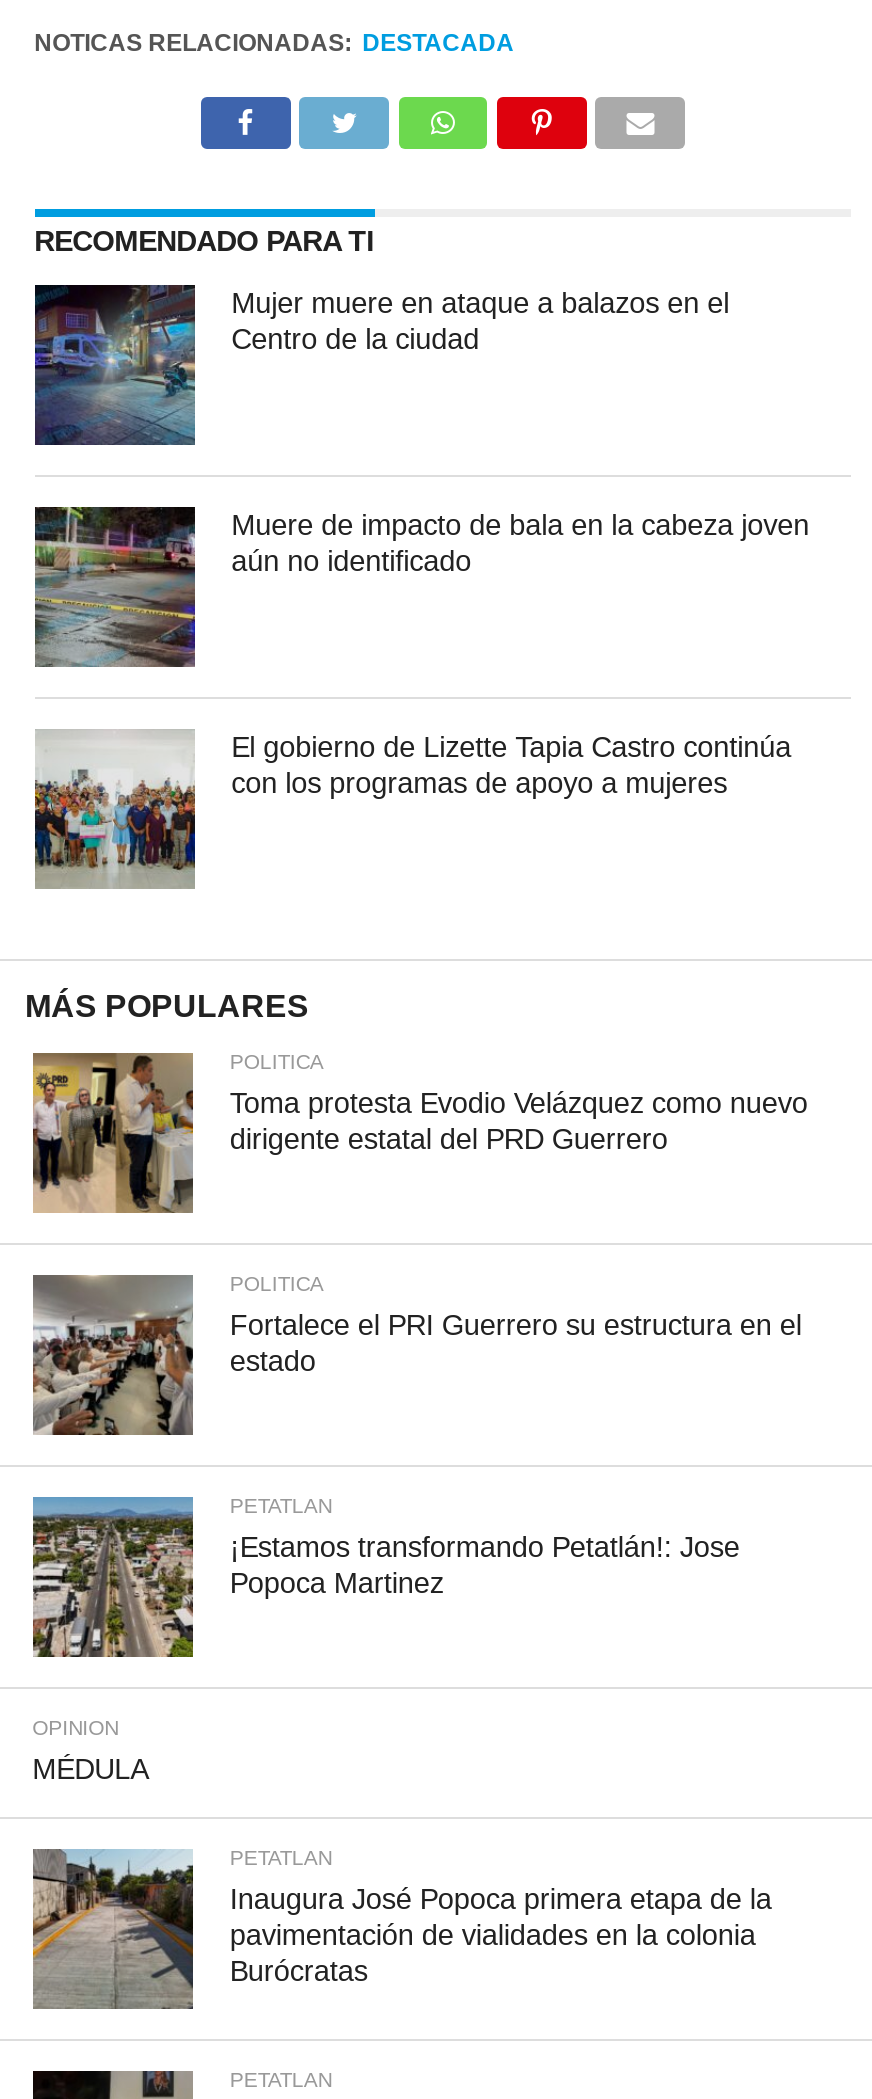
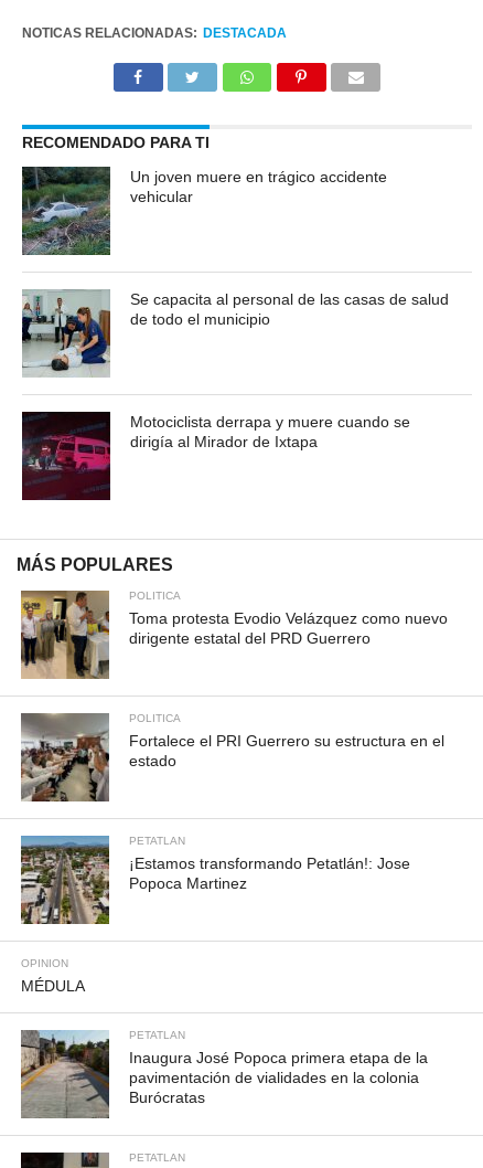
[33,285,729,447] [image] | Mujer muere en ataque a balazos en el | Centro de la ciudad -> [21,167,387,256] [image] | Un joven muere en trágico accidente | vehicular
[33,507,809,667] [image] | Muere de impacto de bala en la cabeza joven | aún no identificado -> [22,290,449,376] [image] | Se capacita al personal de las casas de salud | de todo el municipio
[33,729,791,887] [image] | El gobierno de Lizette Tapia Castro continúa | con los programas de apoyo a mujeres -> [21,411,410,500] [image] | Motociclista derrapa y muere cuando se | dirigía al Mirador de Ixtapa

